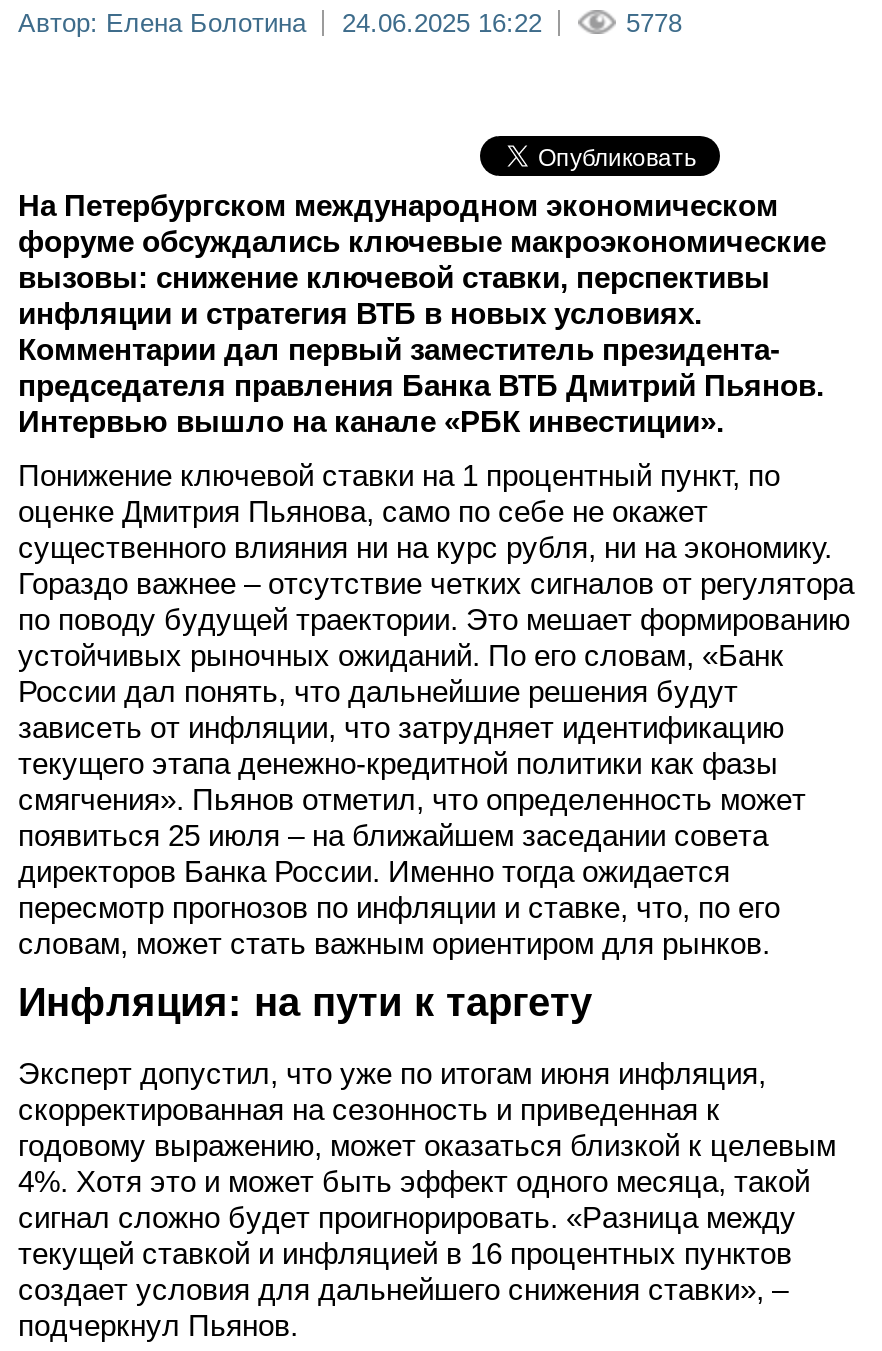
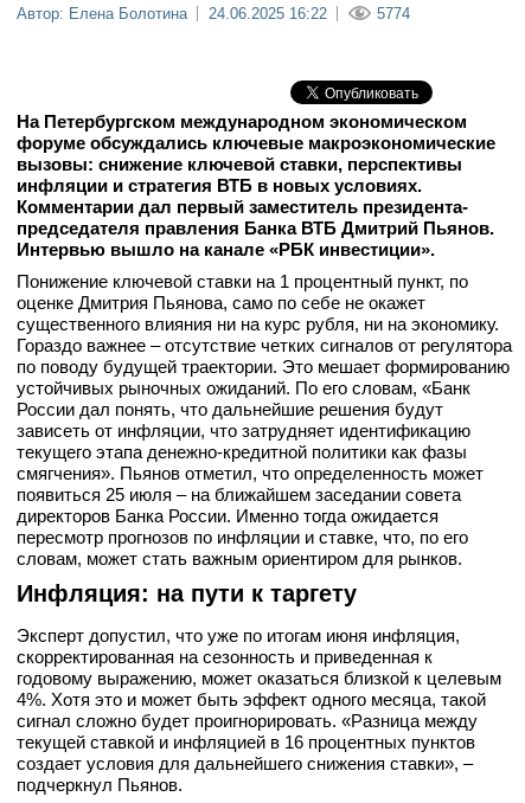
[626,8,682,38] 5778 -> [377,5,410,23] 5774

